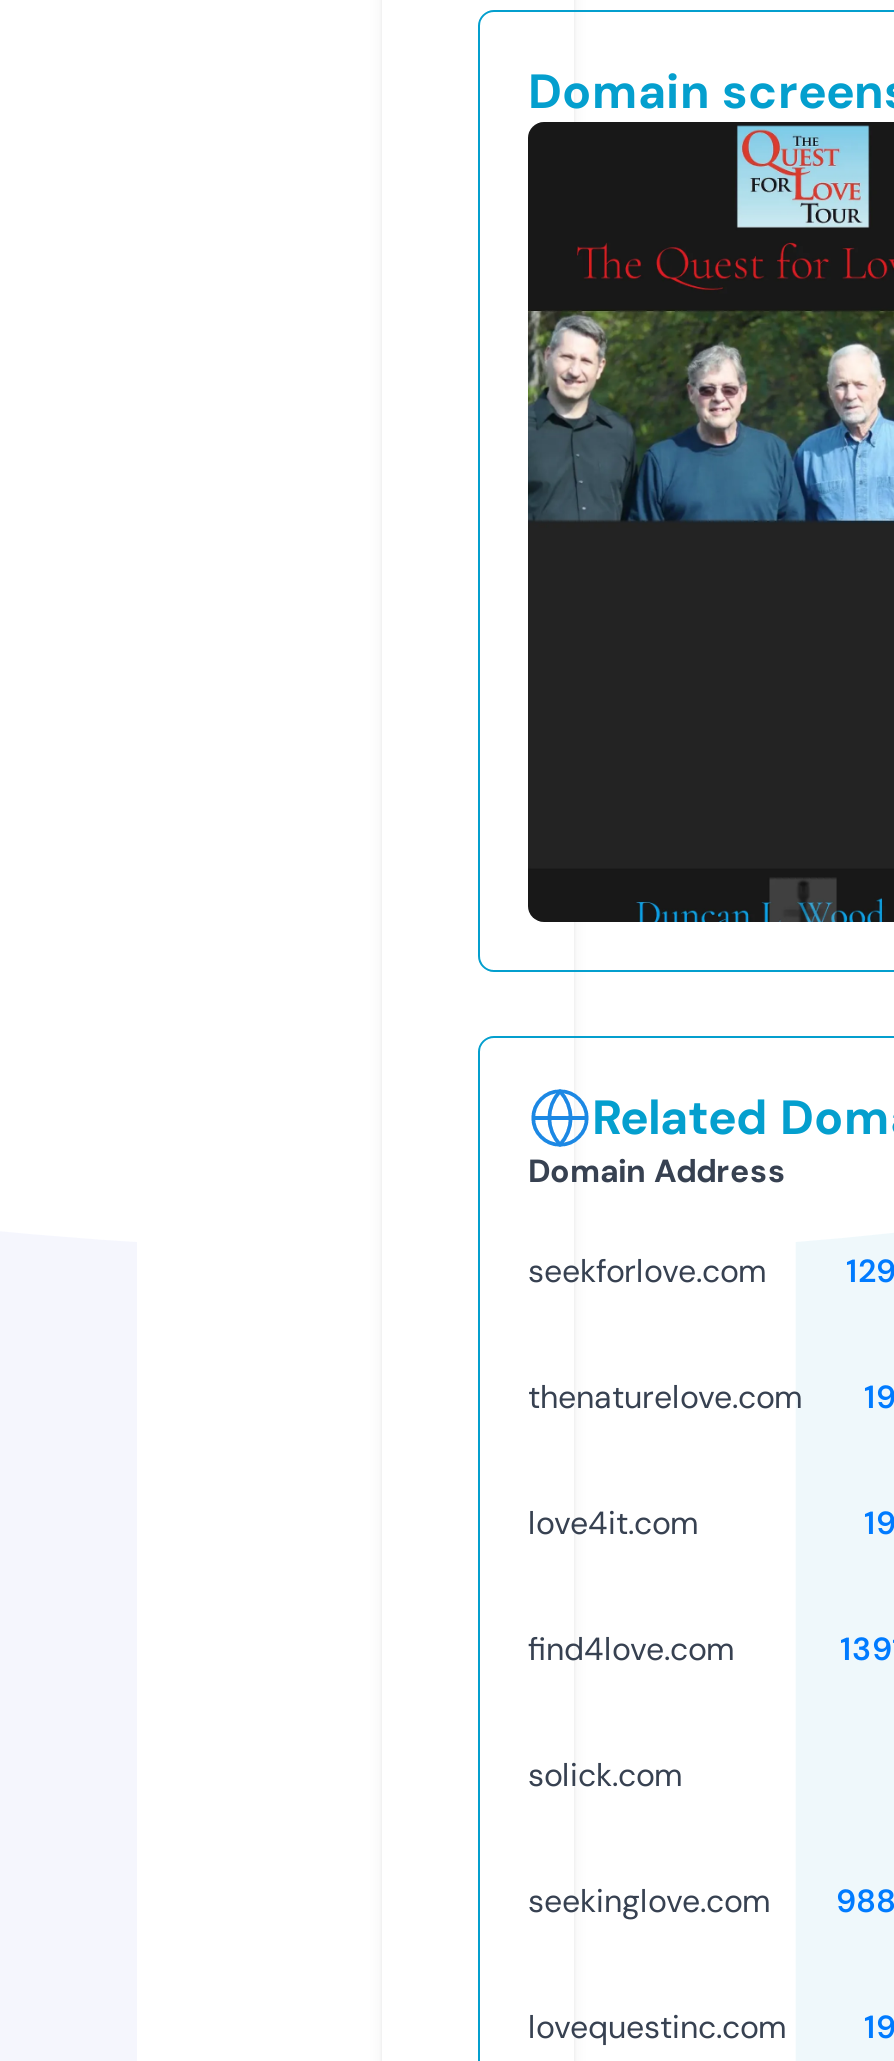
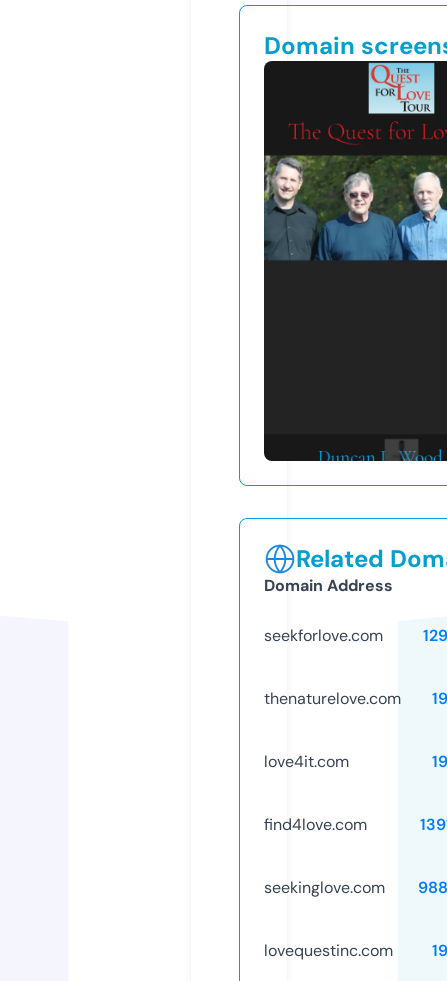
[528,1754,682,1796] solick.com -> none

